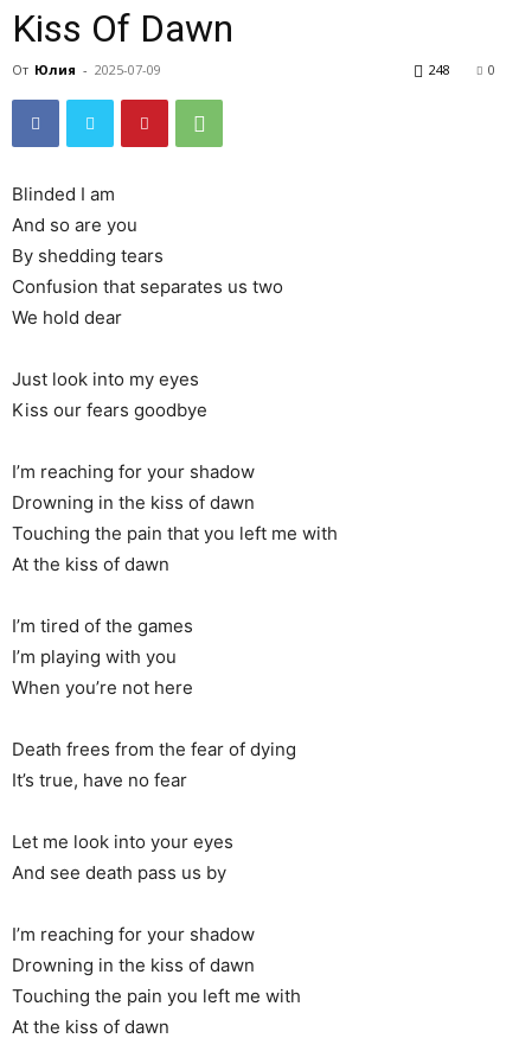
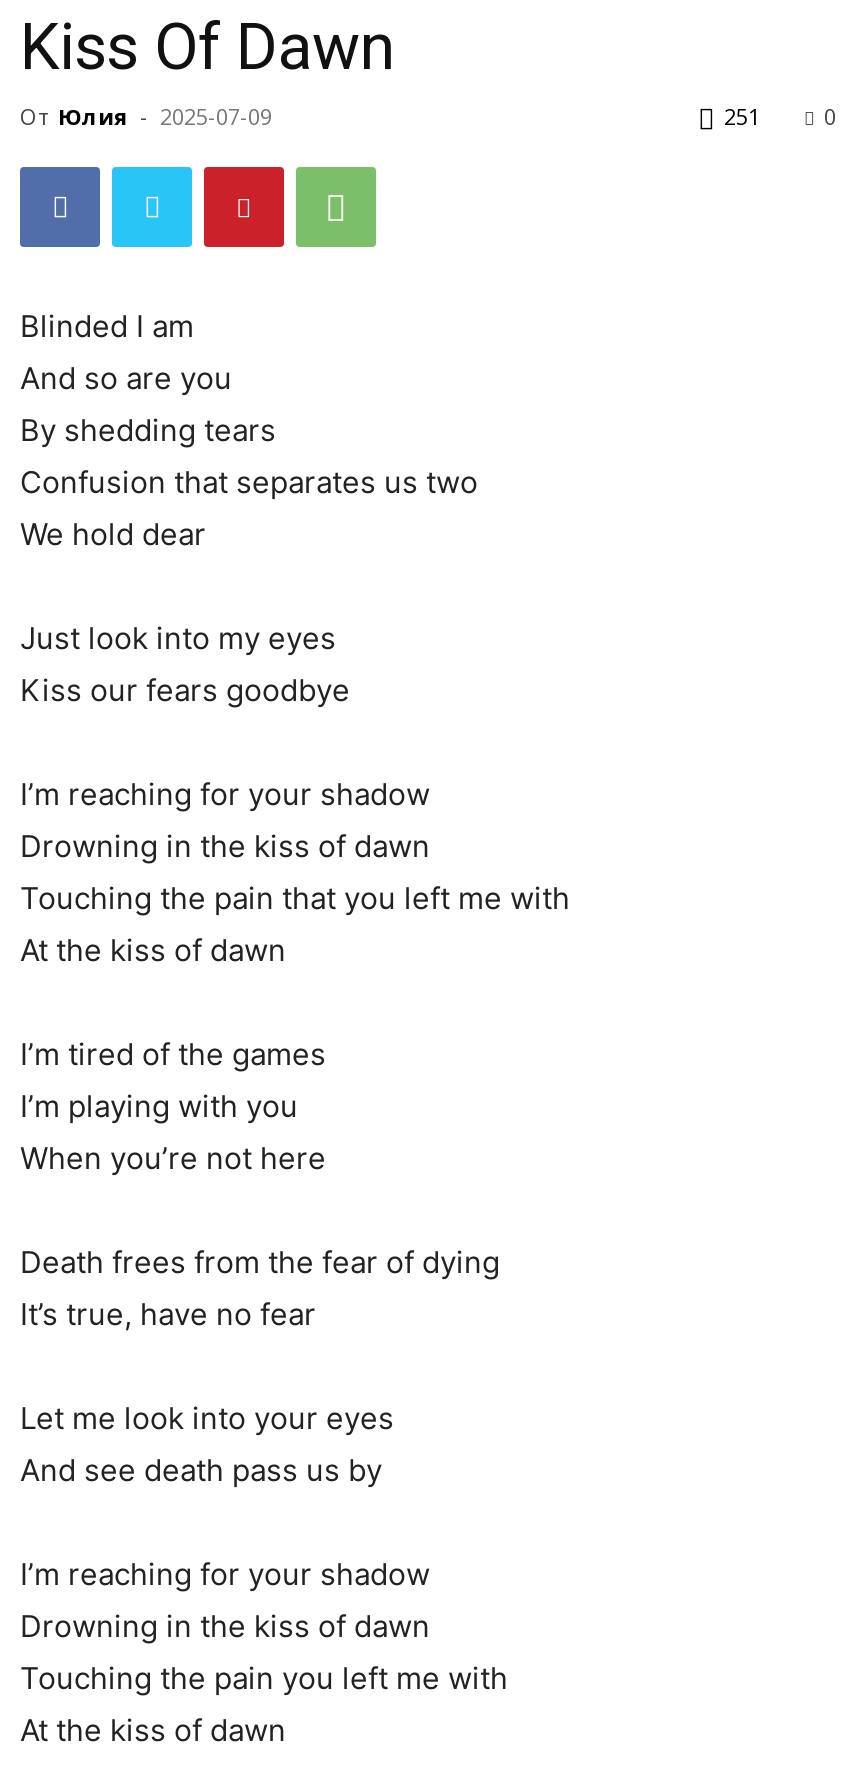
[429,60,450,78] 248 -> [724,101,760,131] 251

